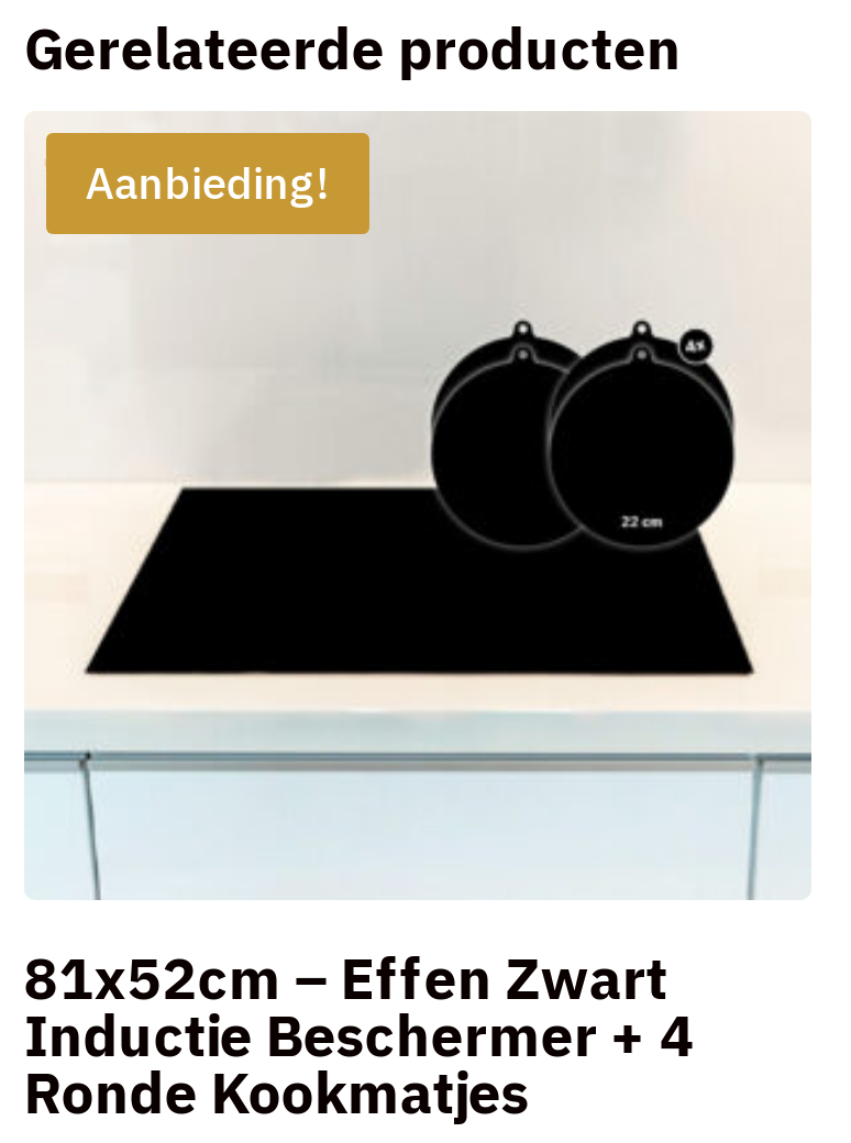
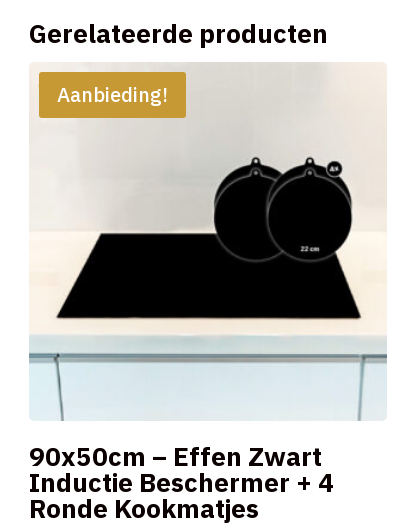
[24,939,668,1014] 81x52cm – Effen Zwart -> [29,439,322,473] 90x50cm – Effen Zwart

